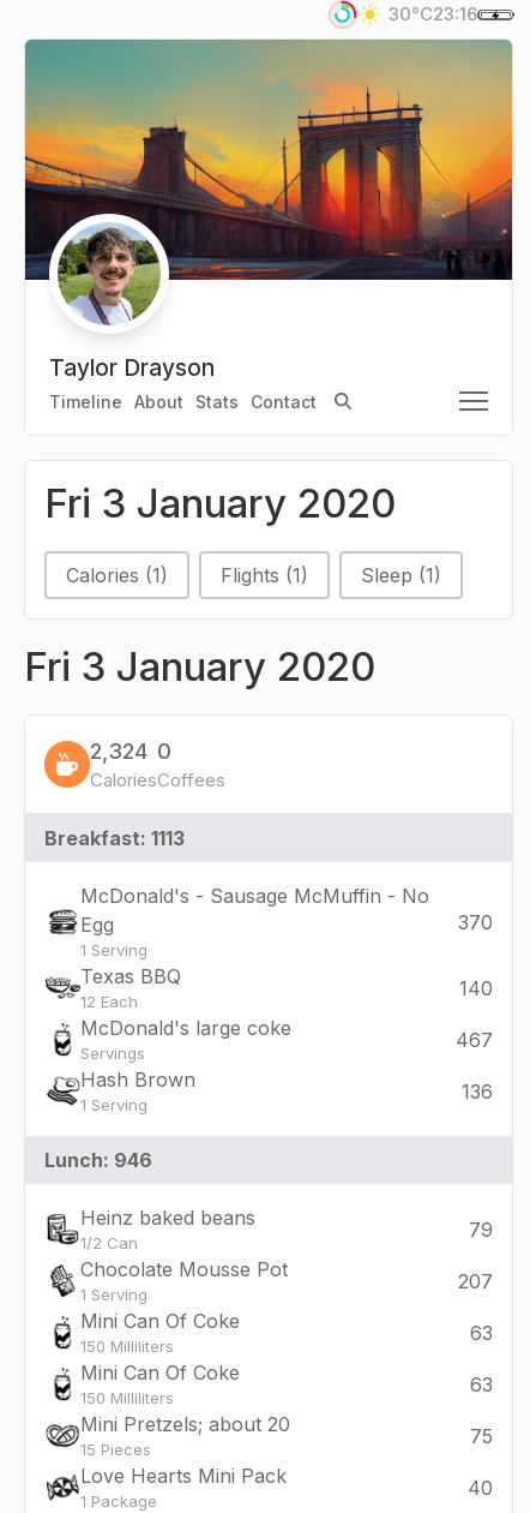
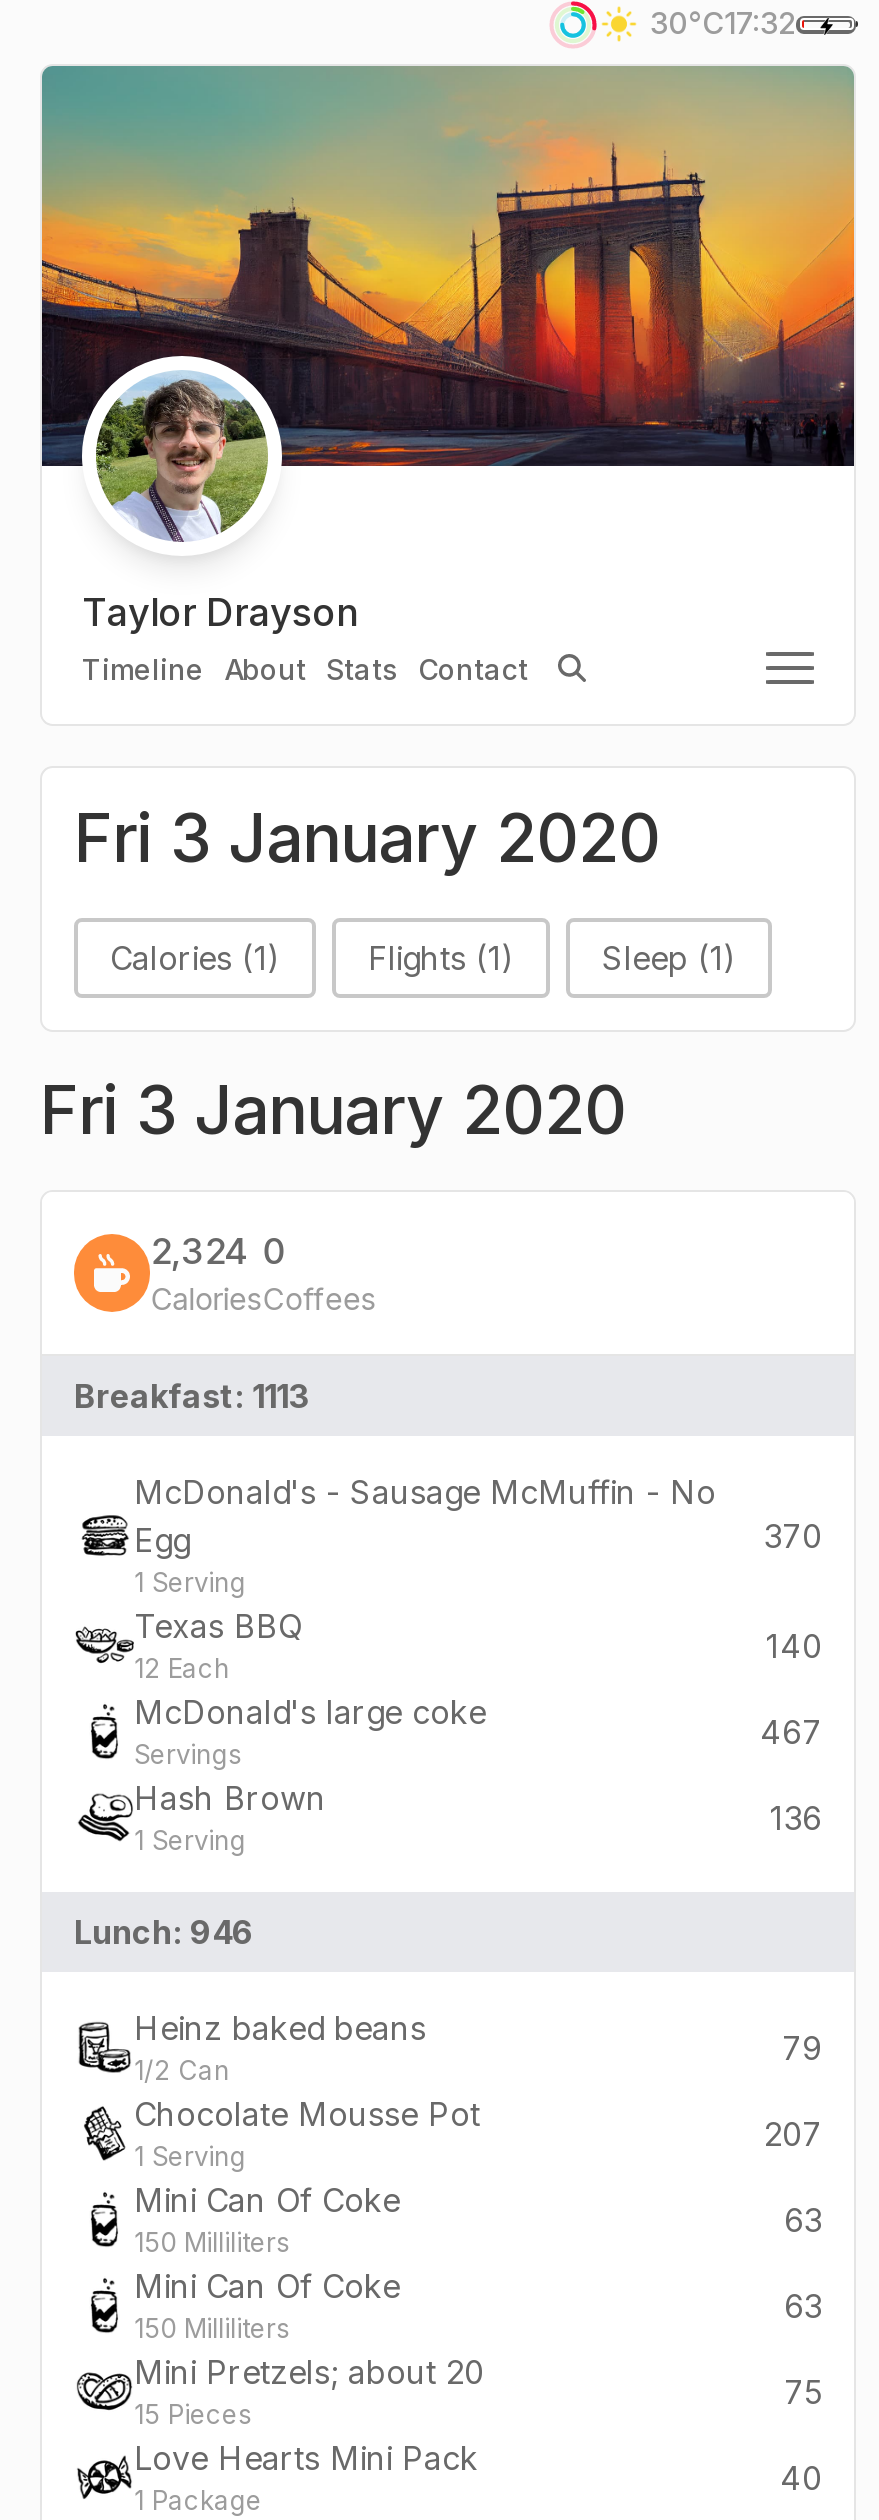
[389,2,477,25] 30°C23:16 -> [650,4,796,42] 30°C17:32

